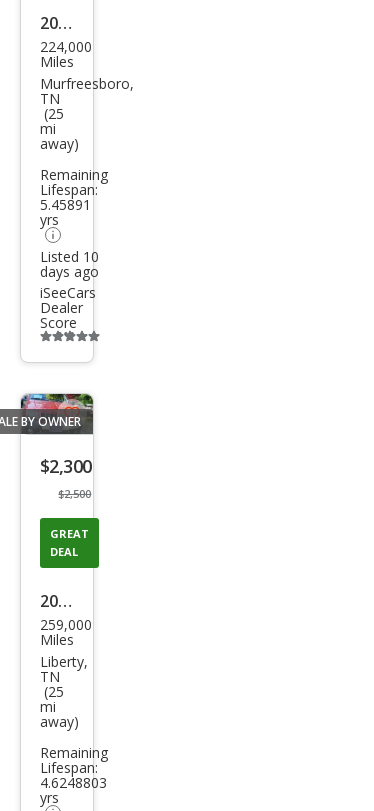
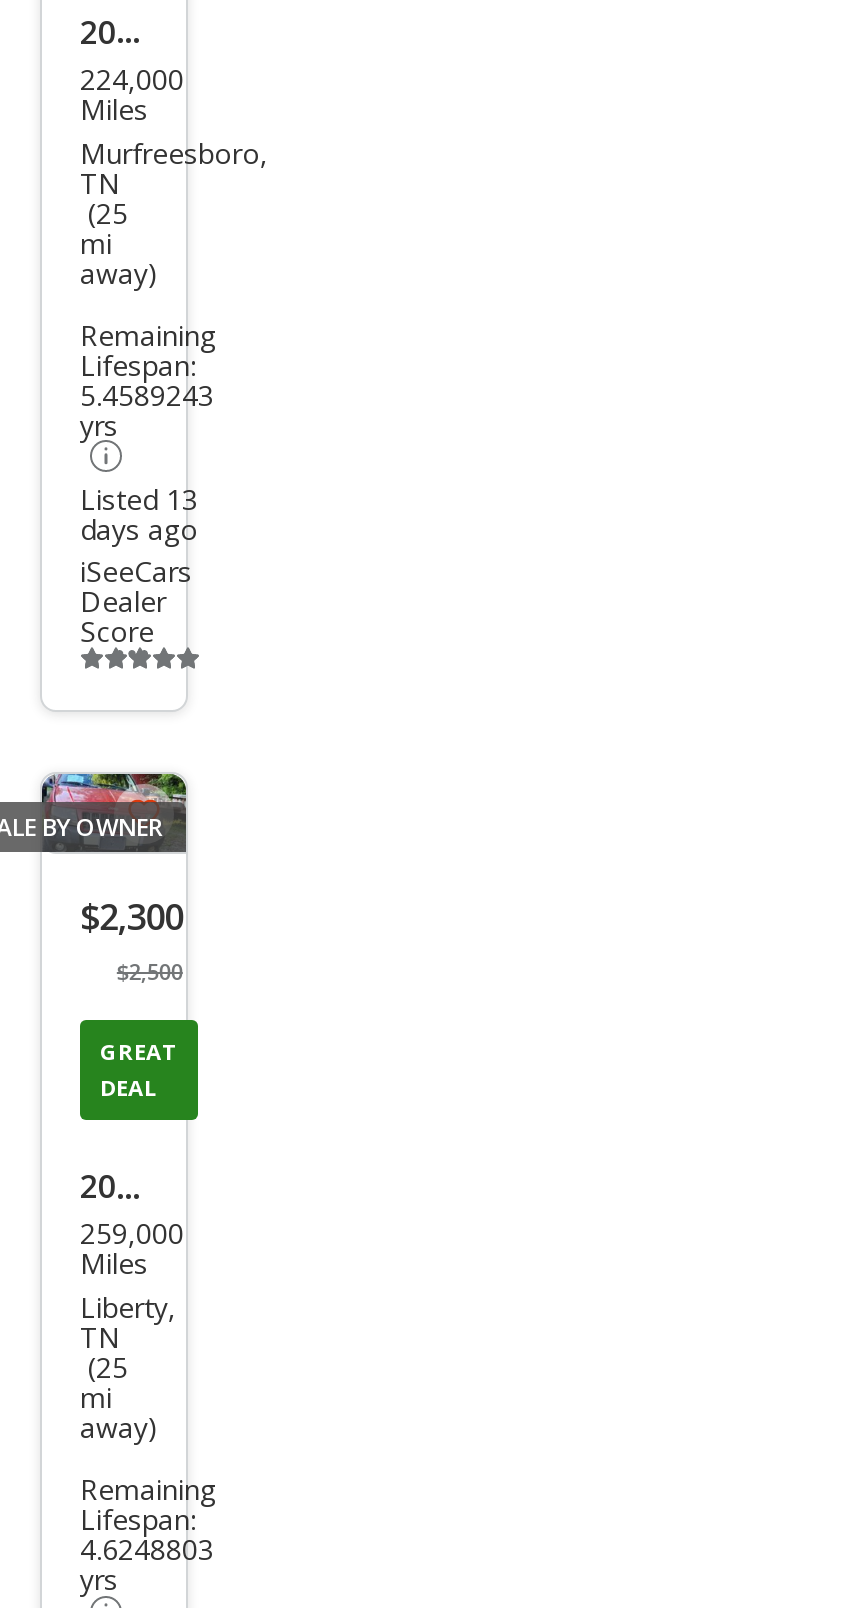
[40,195,91,214] 5.45891 -> [80,376,214,414] 5.4589243
[40,247,99,266] Listed 10 -> [80,480,198,518] Listed 13

